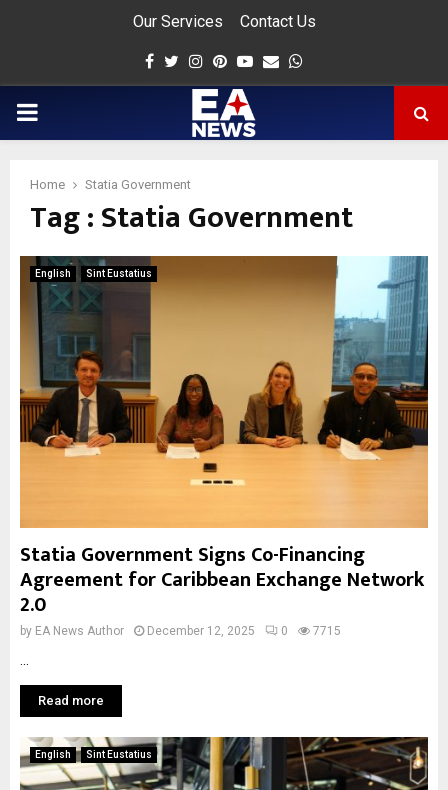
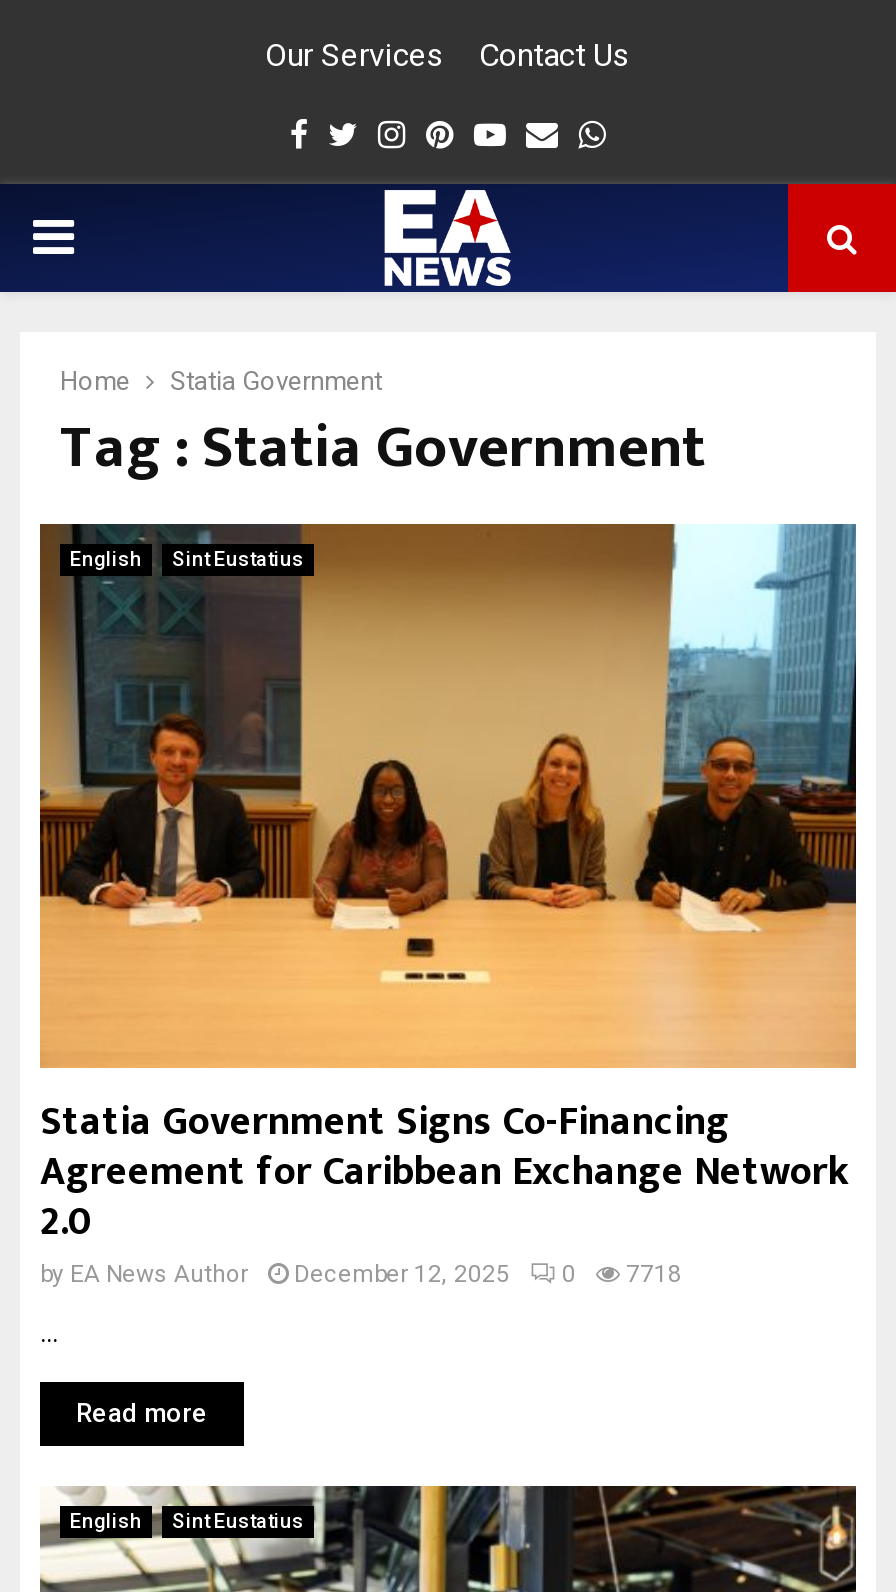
[20,624,341,638] by EA News Author December 12, 2025 0 7715 -> [40,1260,682,1288] by EA News Author December 12, 2025 0 7718

